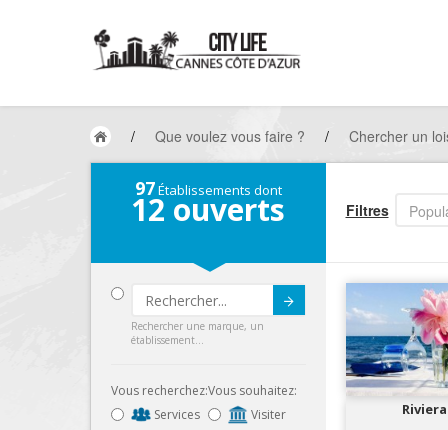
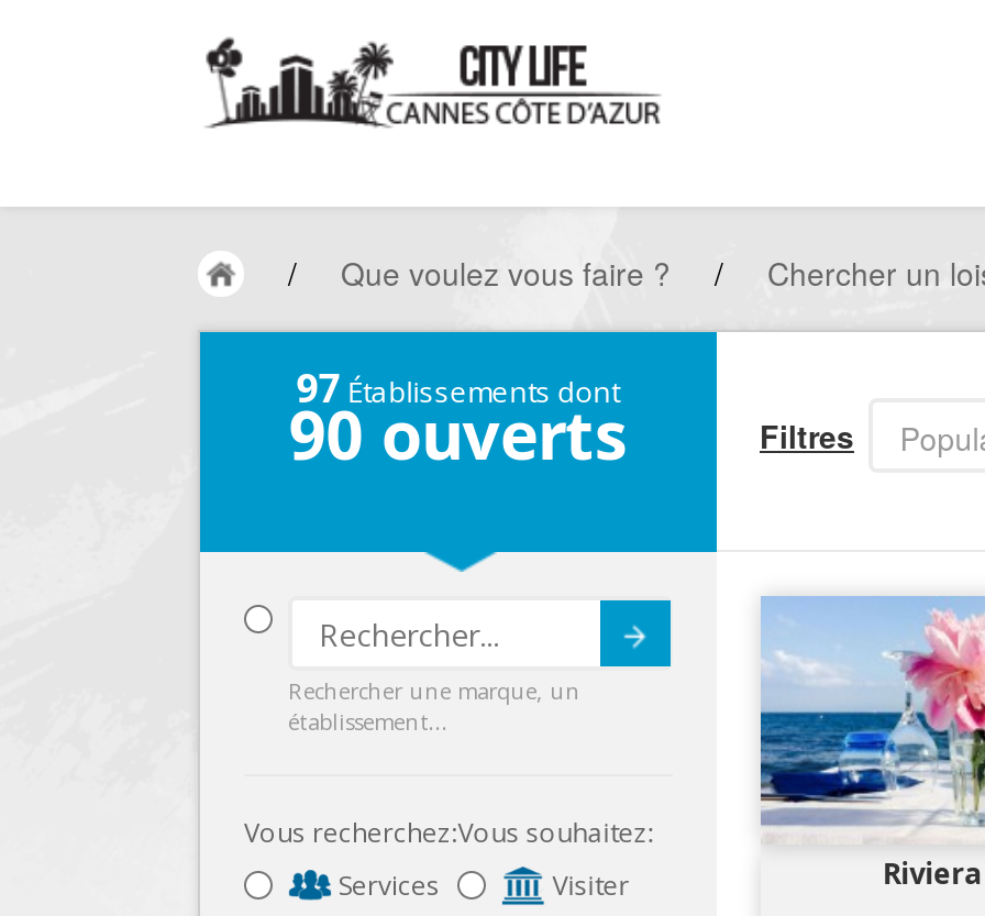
[131,189,285,230] 12ouverts -> [288,389,627,479] 90ouverts

